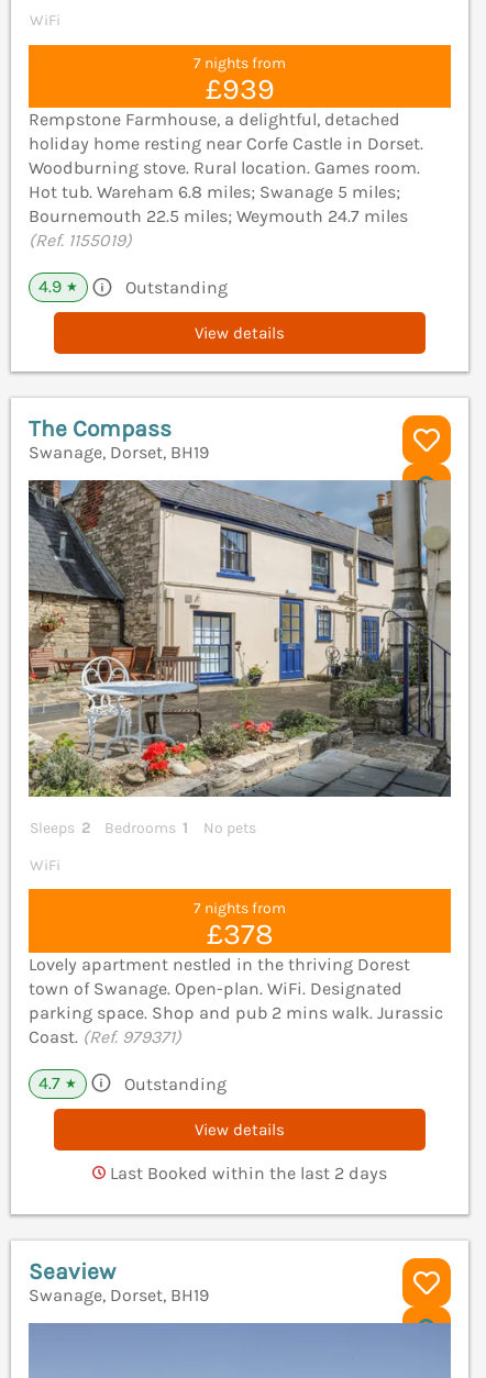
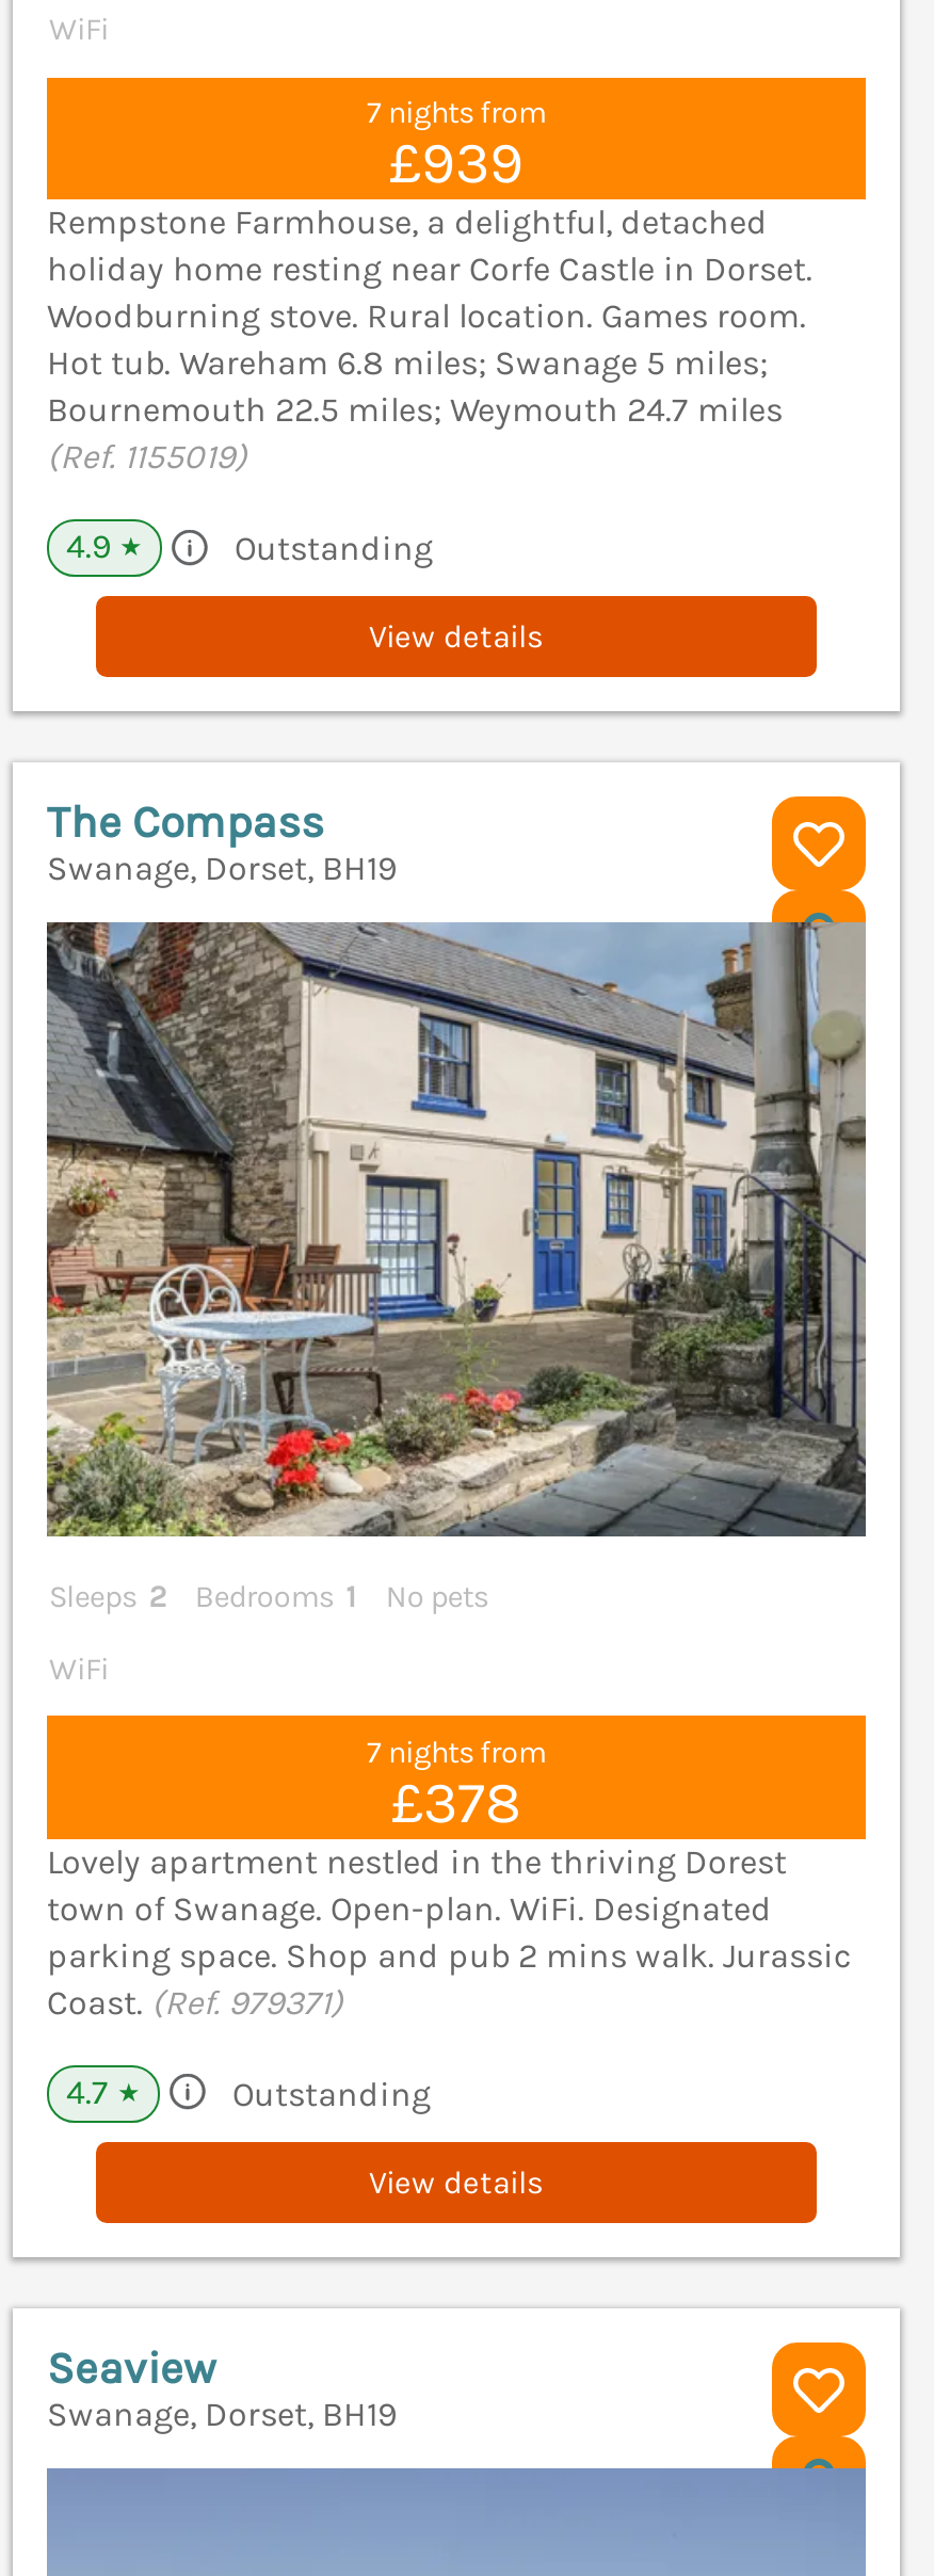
[106,1163,387,1183] Last Booked within the last 2 days -> none

